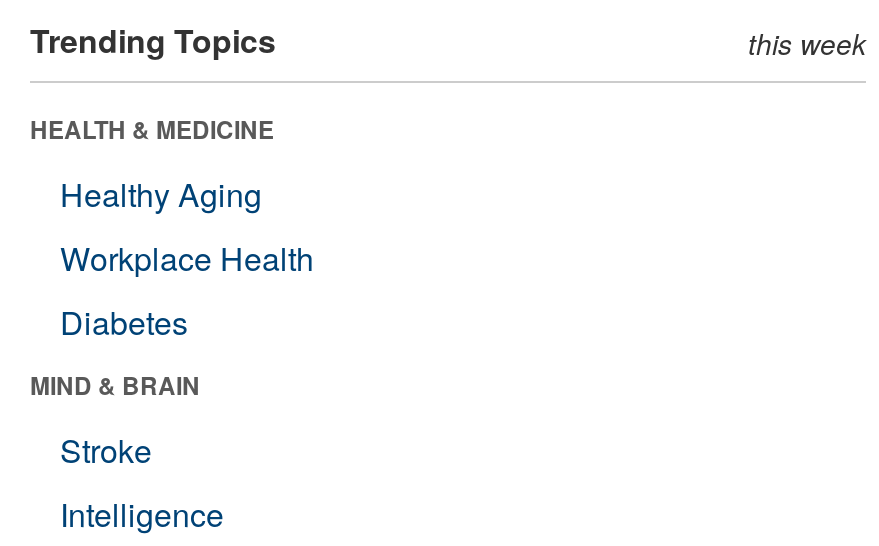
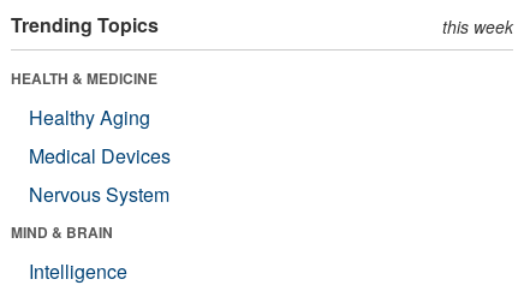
[60,235,314,345] Workplace Health | Diabetes -> [29,142,171,208] Medical Devices | Nervous System
[60,427,152,473] Stroke -> none

